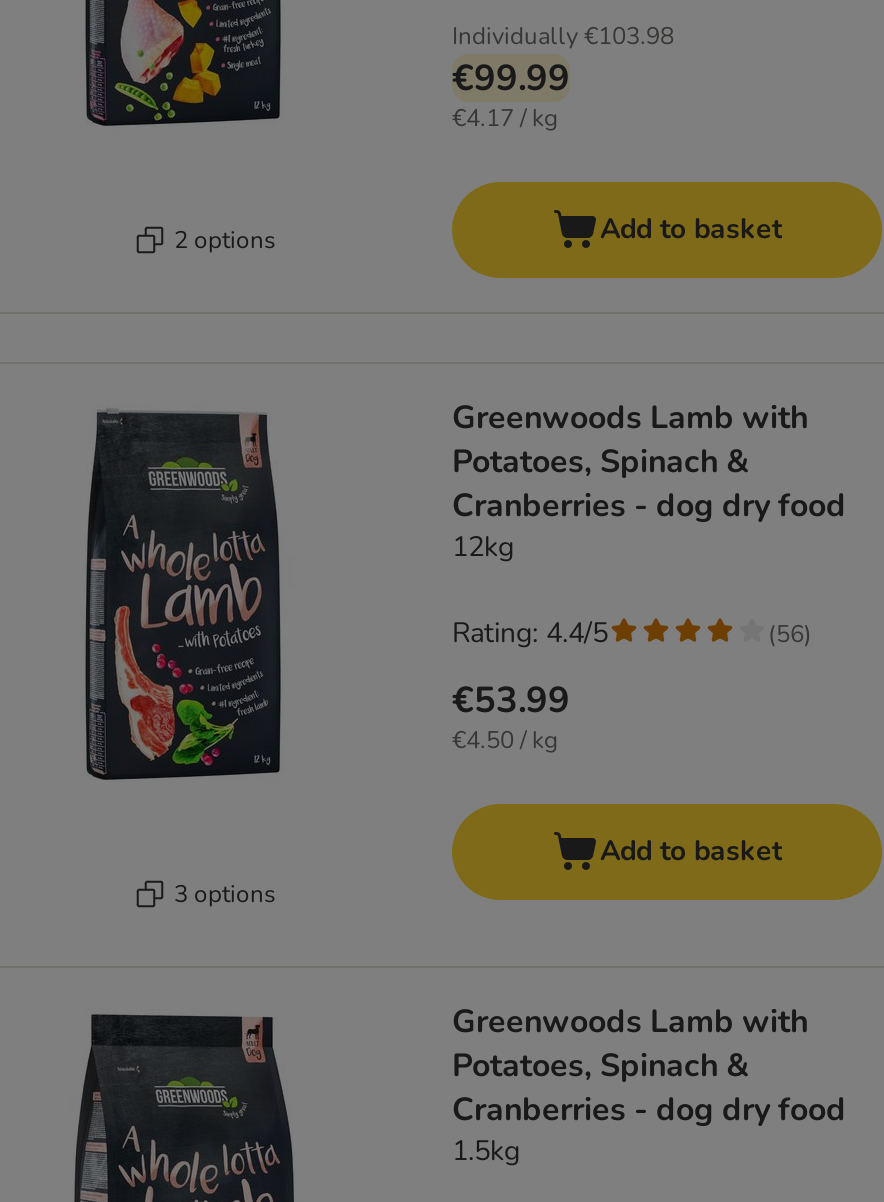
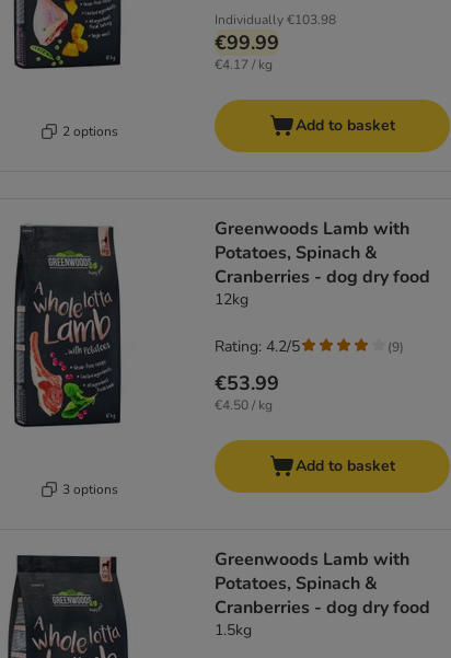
[452,614,608,652] Rating: 4.4/5 -> [215,336,300,357] Rating: 4.2/5
[768,617,812,649] (56) -> [388,338,404,355] (9)

